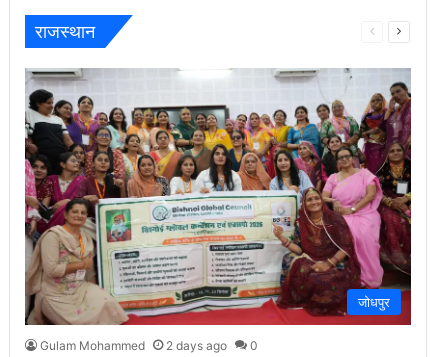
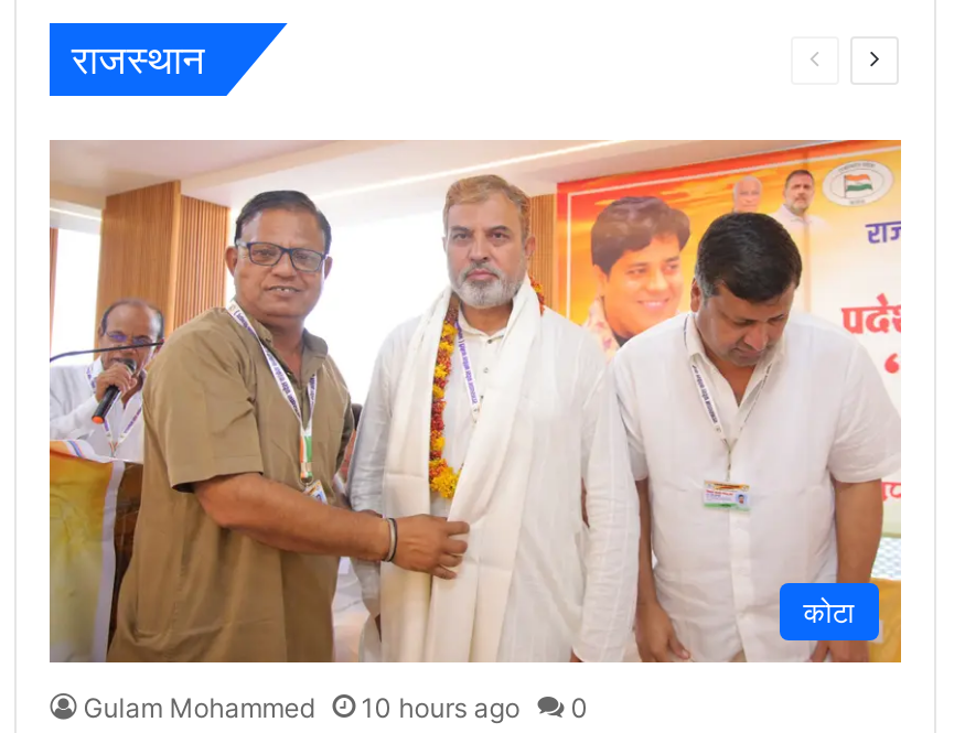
[24,68,412,326] [image] | जोधपुर -> [47,138,903,665] [image] | कोटा
[40,338,258,353] Gulam Mohammed 2 days ago 0 -> [83,692,588,725] Gulam Mohammed 10 hours ago 0

